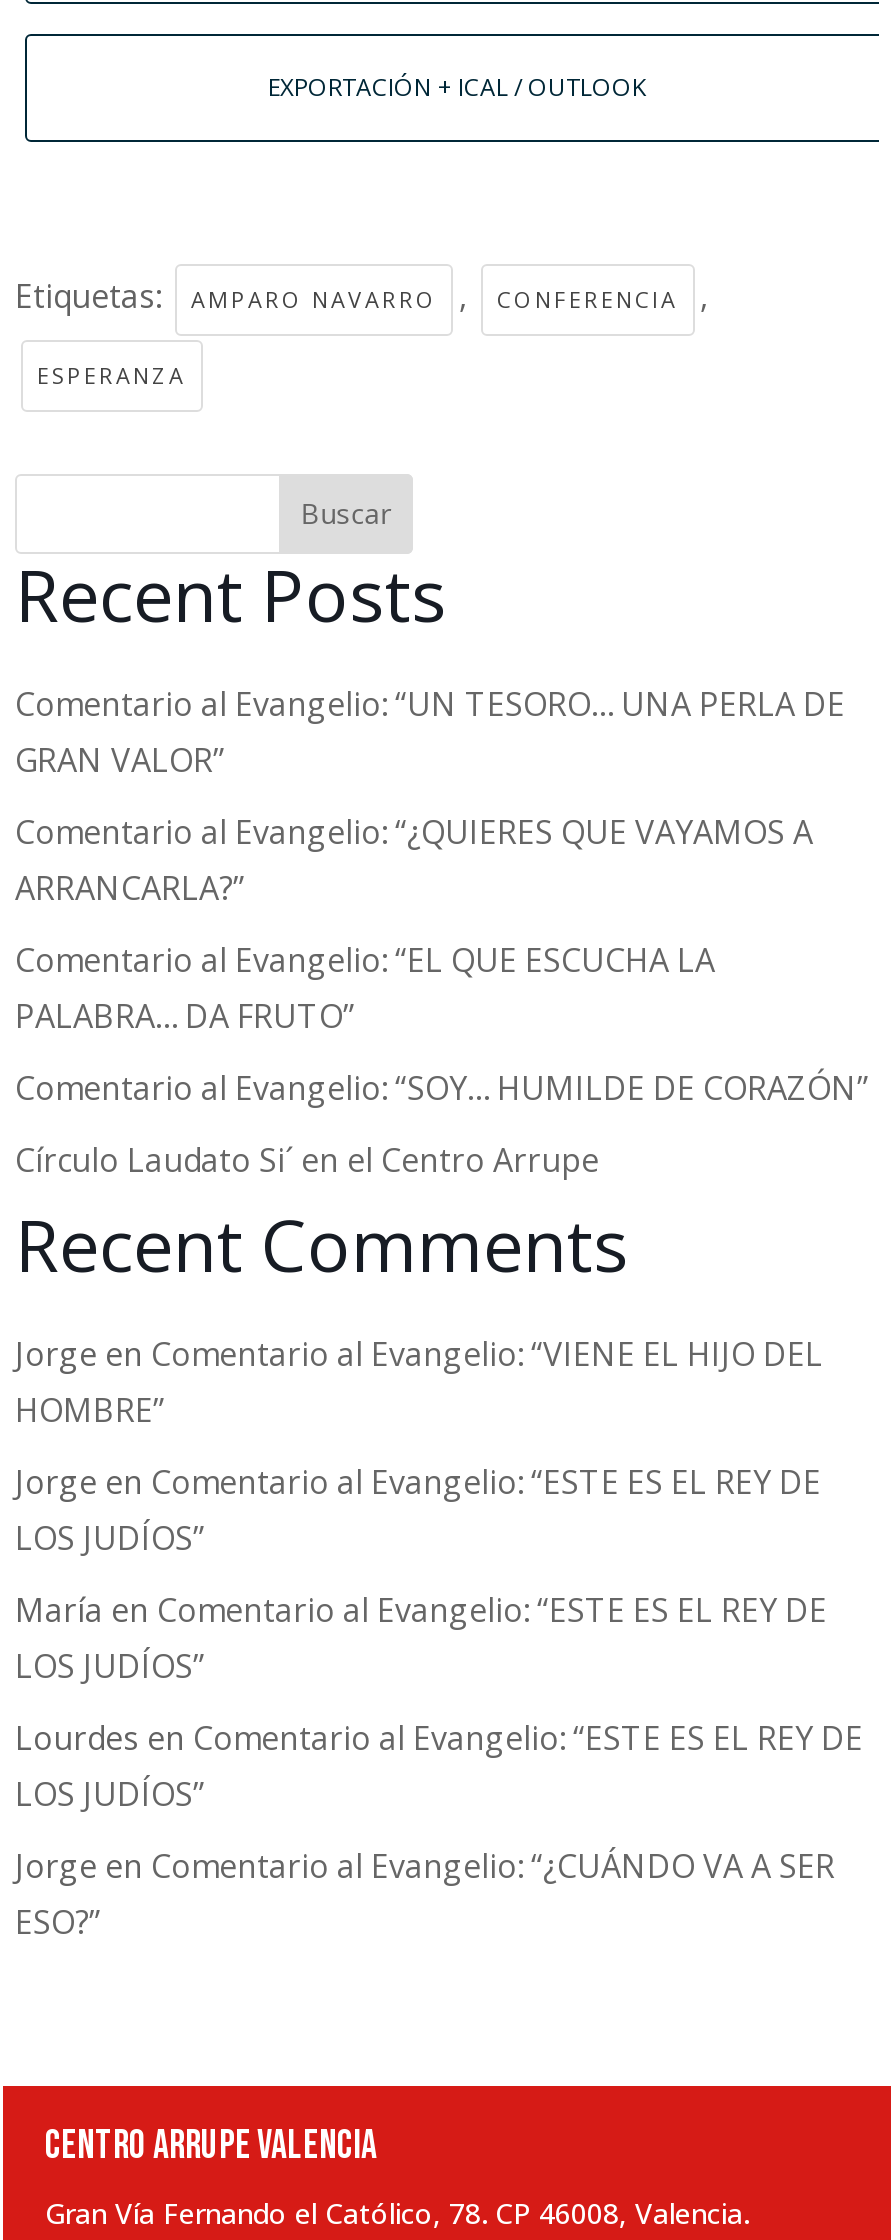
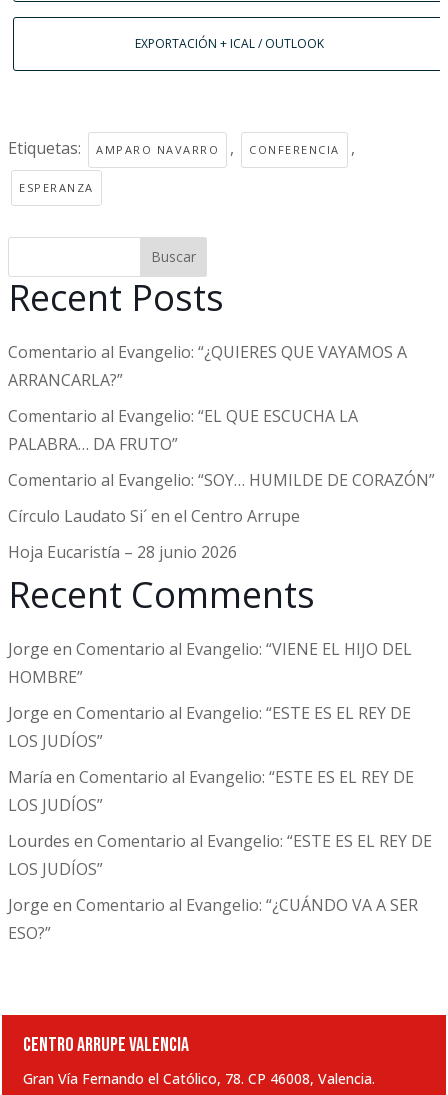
[15,681,845,781] Comentario al Evangelio: “UN TESORO… UNA PERLA DE | GRAN VALOR” -> none
moved [15,809,869,1181] -> [8,340,435,526]: Comentario al Evangelio: “¿QUIERES QUE VAYAMOS A | ARRANCARLA?” | Comentario al Evangelio: “EL QUE ESCUCHA LA | PALABRA… DA FRUTO” | Comentario al Evangelio: “SOY… HUMILDE DE CORAZÓN” | Círculo Laudato Si´ en el Centro Arrupe
none -> [8,540,237,562] Hoja Eucaristía – 28 junio 2026

